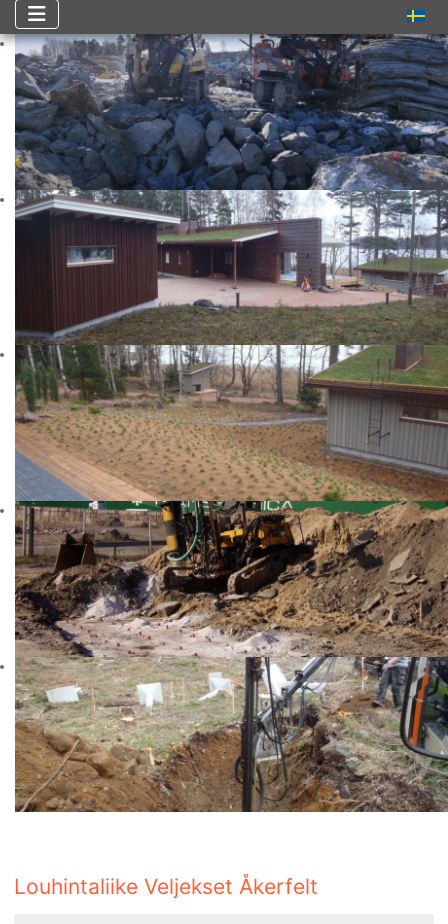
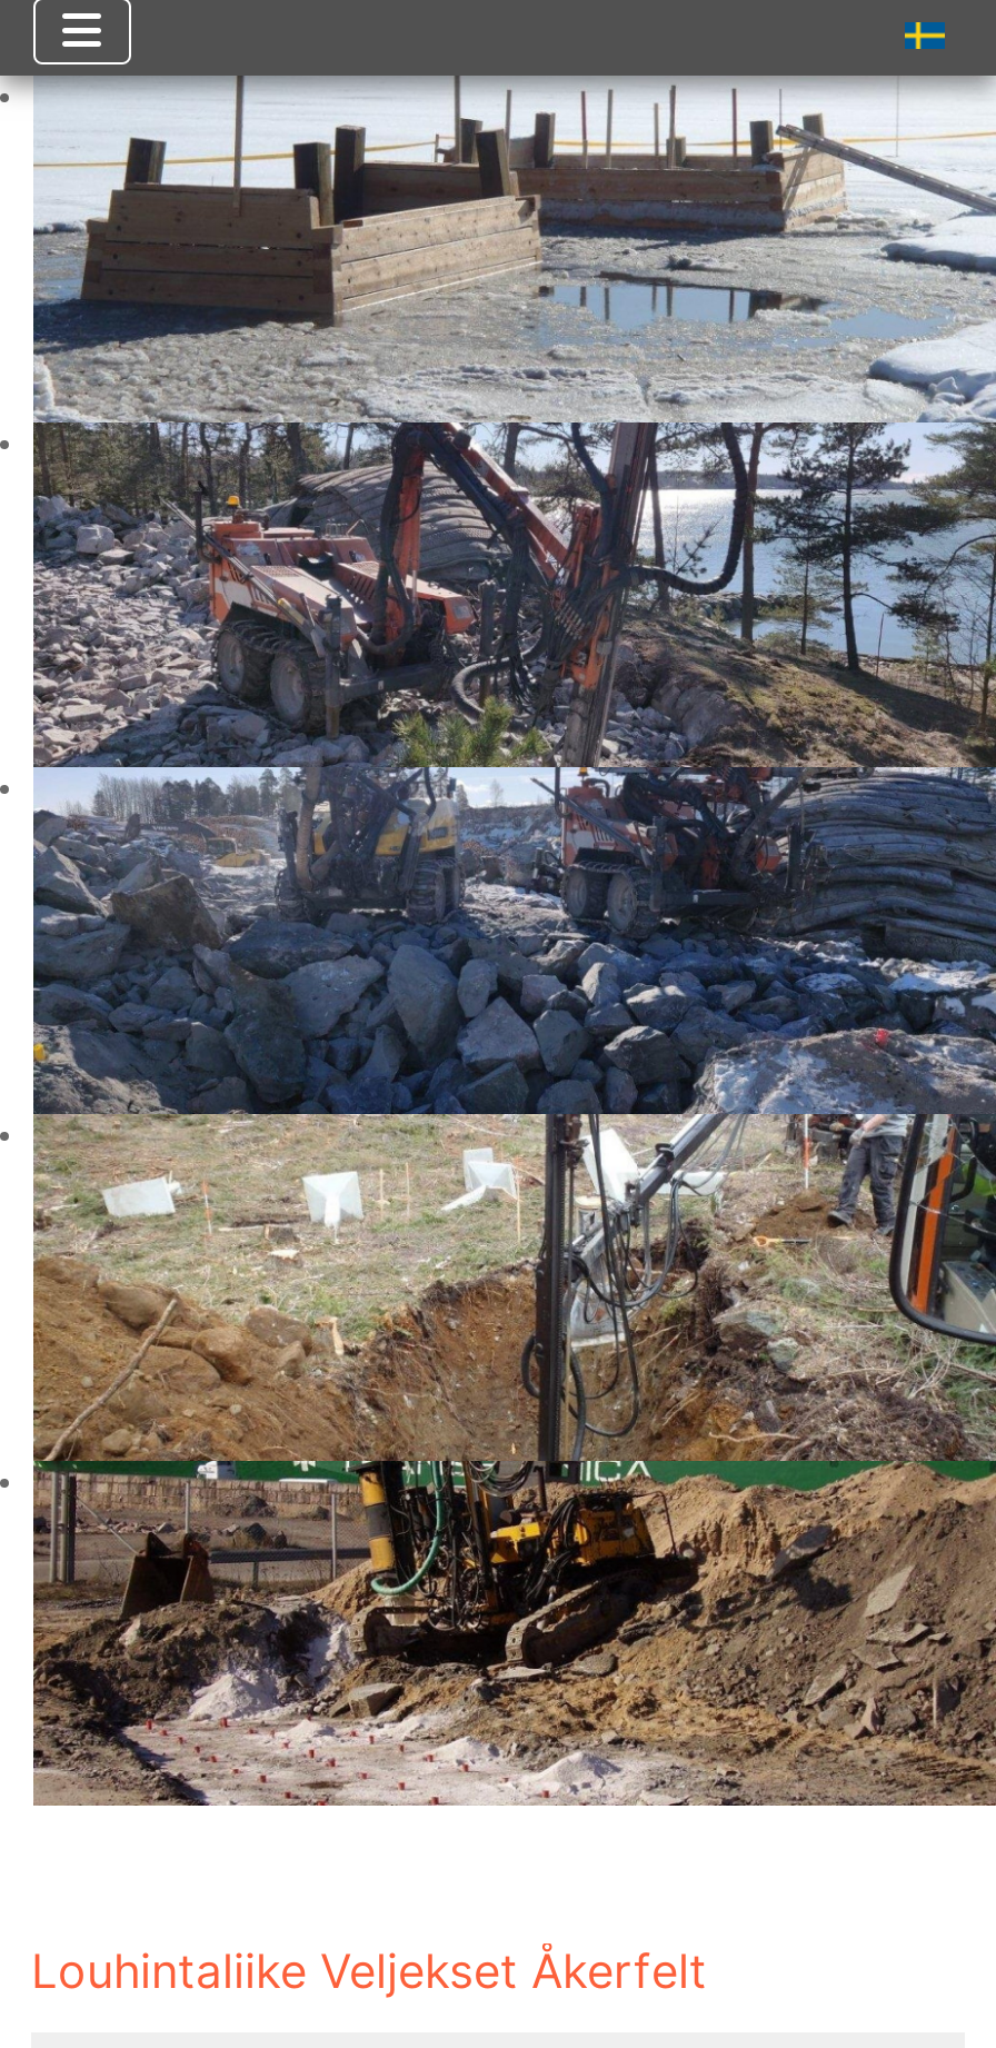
[14,34,445,812] [image] -> [31,73,989,1806] [image]

